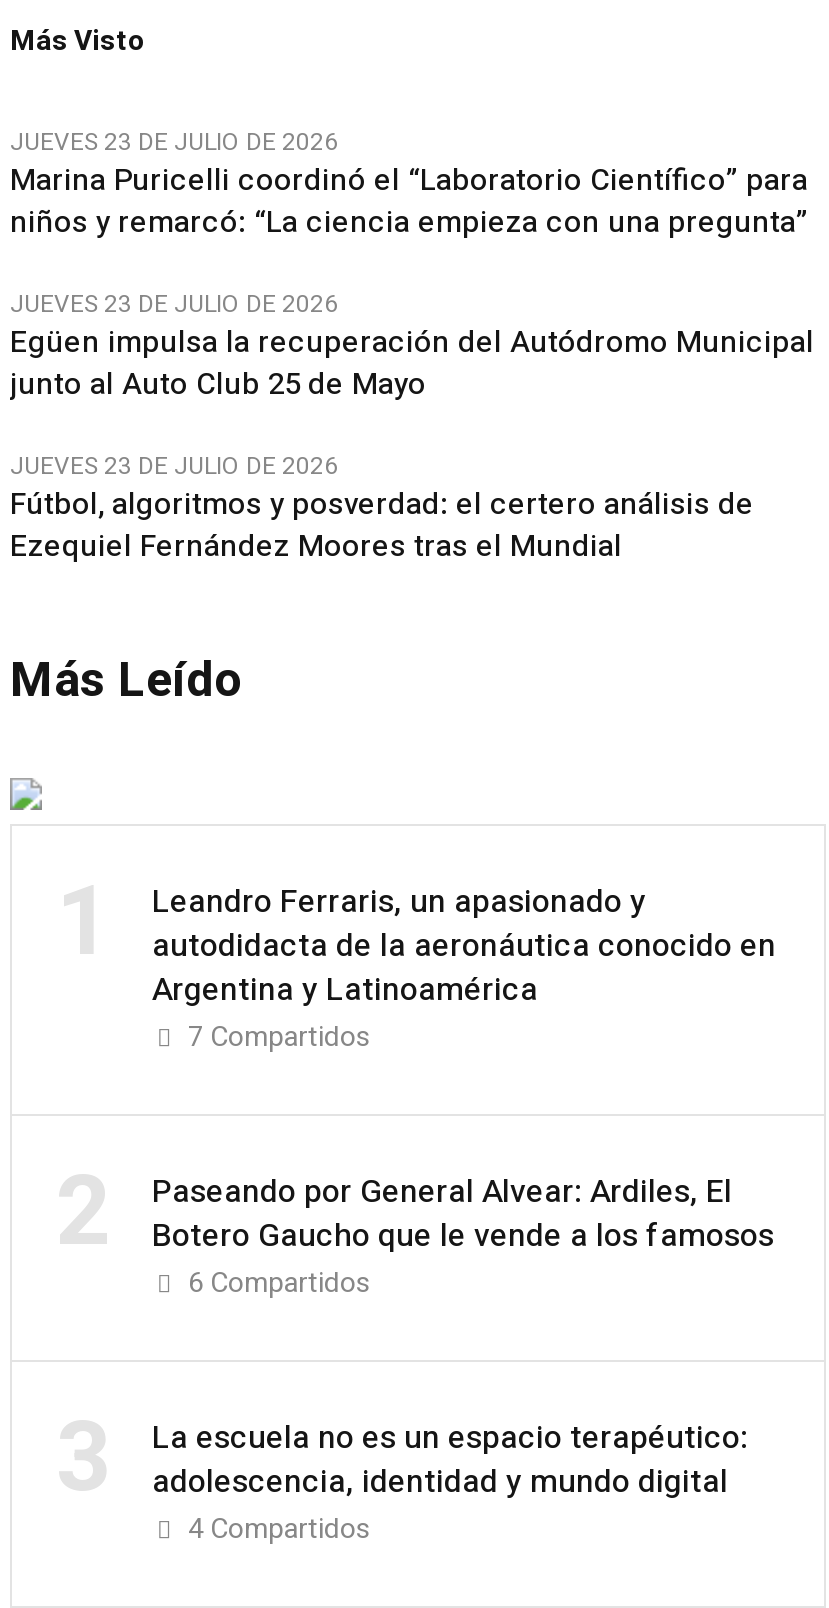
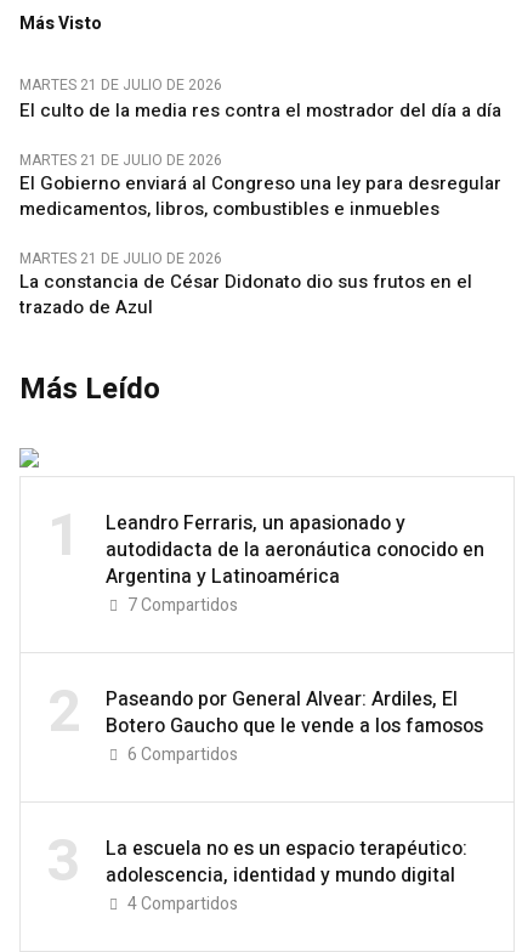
[10,124,808,244] JUEVES 23 DE JULIO DE 2026 | Marina Puricelli coordinó el “Laboratorio Científico” para | niños y remarcó: “La ciencia empieza con una pregunta” -> [19,74,501,124] MARTES 21 DE JULIO DE 2026 | El culto de la media res contra el mostrador del día a día
[10,286,814,406] JUEVES 23 DE JULIO DE 2026 | Egüen impulsa la recuperación del Autódromo Municipal | junto al Auto Club 25 de Mayo -> [19,149,501,222] MARTES 21 DE JULIO DE 2026 | El Gobierno enviará al Congreso una ley para desregular | medicamentos, libros, combustibles e inmuebles
[10,448,754,568] JUEVES 23 DE JULIO DE 2026 | Fútbol, algoritmos y posverdad: el certero análisis de | Ezequiel Fernández Moores tras el Mundial -> [19,248,472,320] MARTES 21 DE JULIO DE 2026 | La constancia de César Didonato dio sus frutos en el | trazado de Azul

